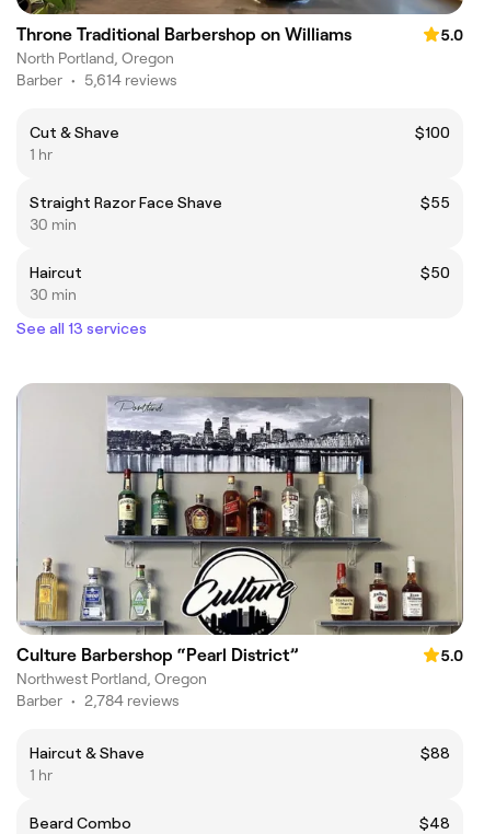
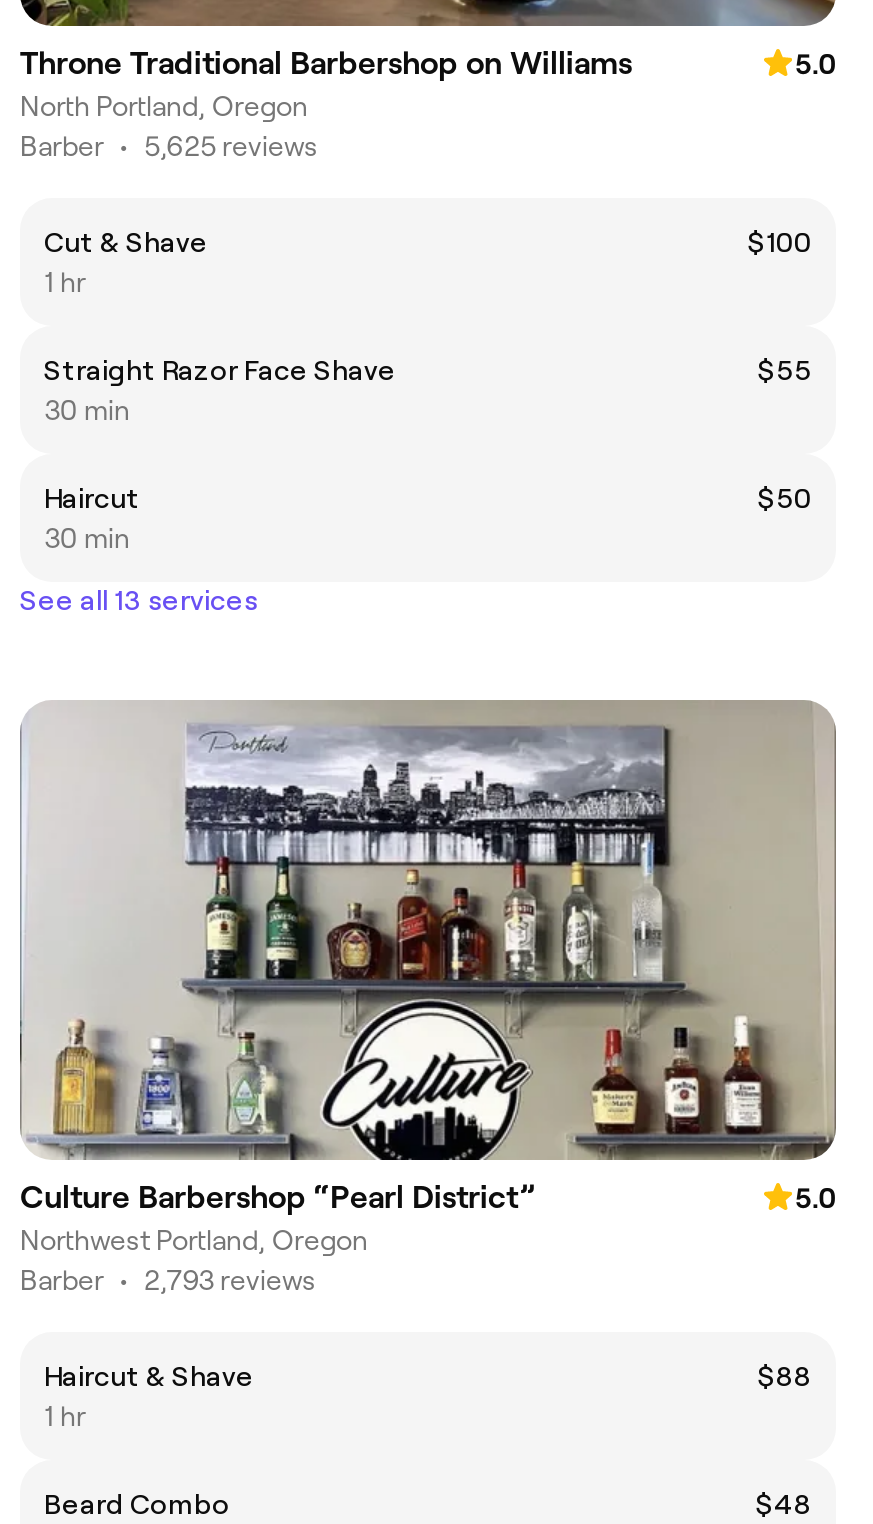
[16,71,177,89] Barber • 5,614 reviews -> [20,130,318,162] Barber • 5,625 reviews
[16,691,180,709] Barber • 2,784 reviews -> [20,1263,316,1295] Barber • 2,793 reviews

